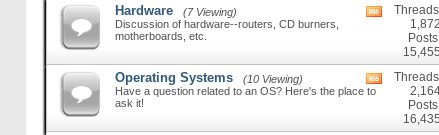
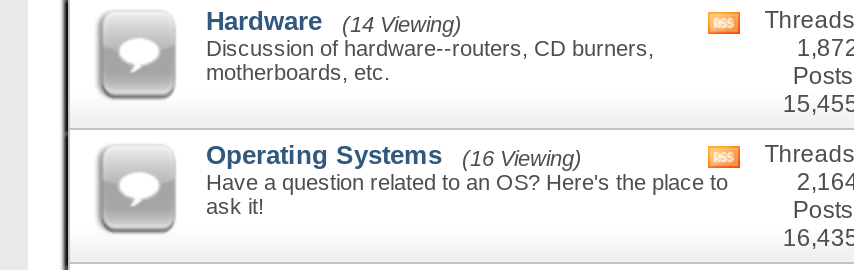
[115,3,237,18] Hardware (7 Viewing) -> [206,6,462,36] Hardware (14 Viewing)
[115,70,303,85] Operating Systems (10 Viewing) -> [206,140,582,170] Operating Systems (16 Viewing)

